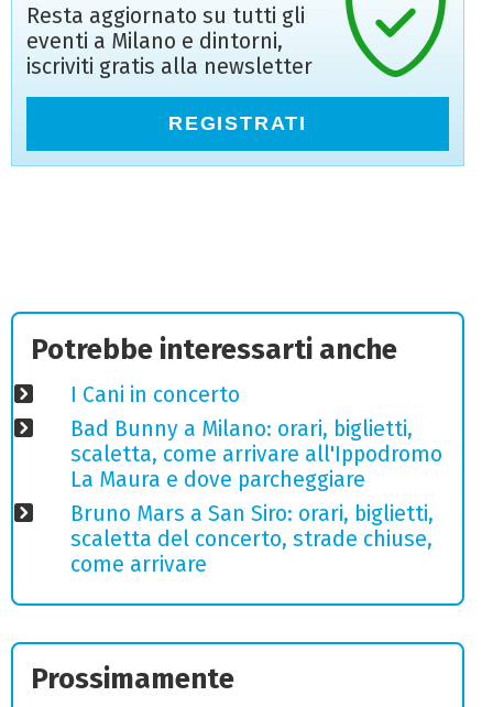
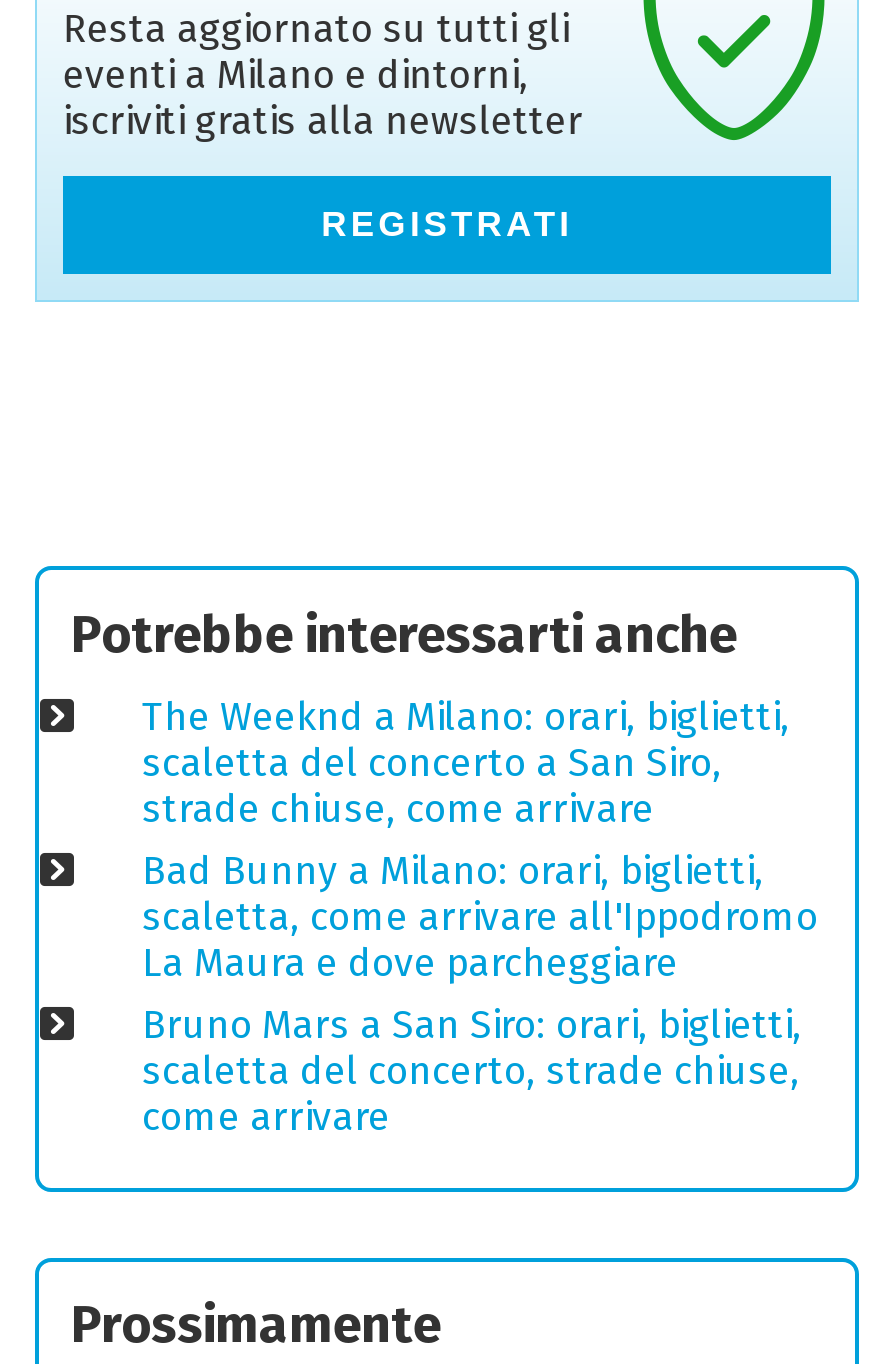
[70,382,239,407] I Cani in concerto -> [142,694,790,832] The Weeknd a Milano: orari, biglietti, | scaletta del concerto a San Siro, | strade chiuse, come arrivare

